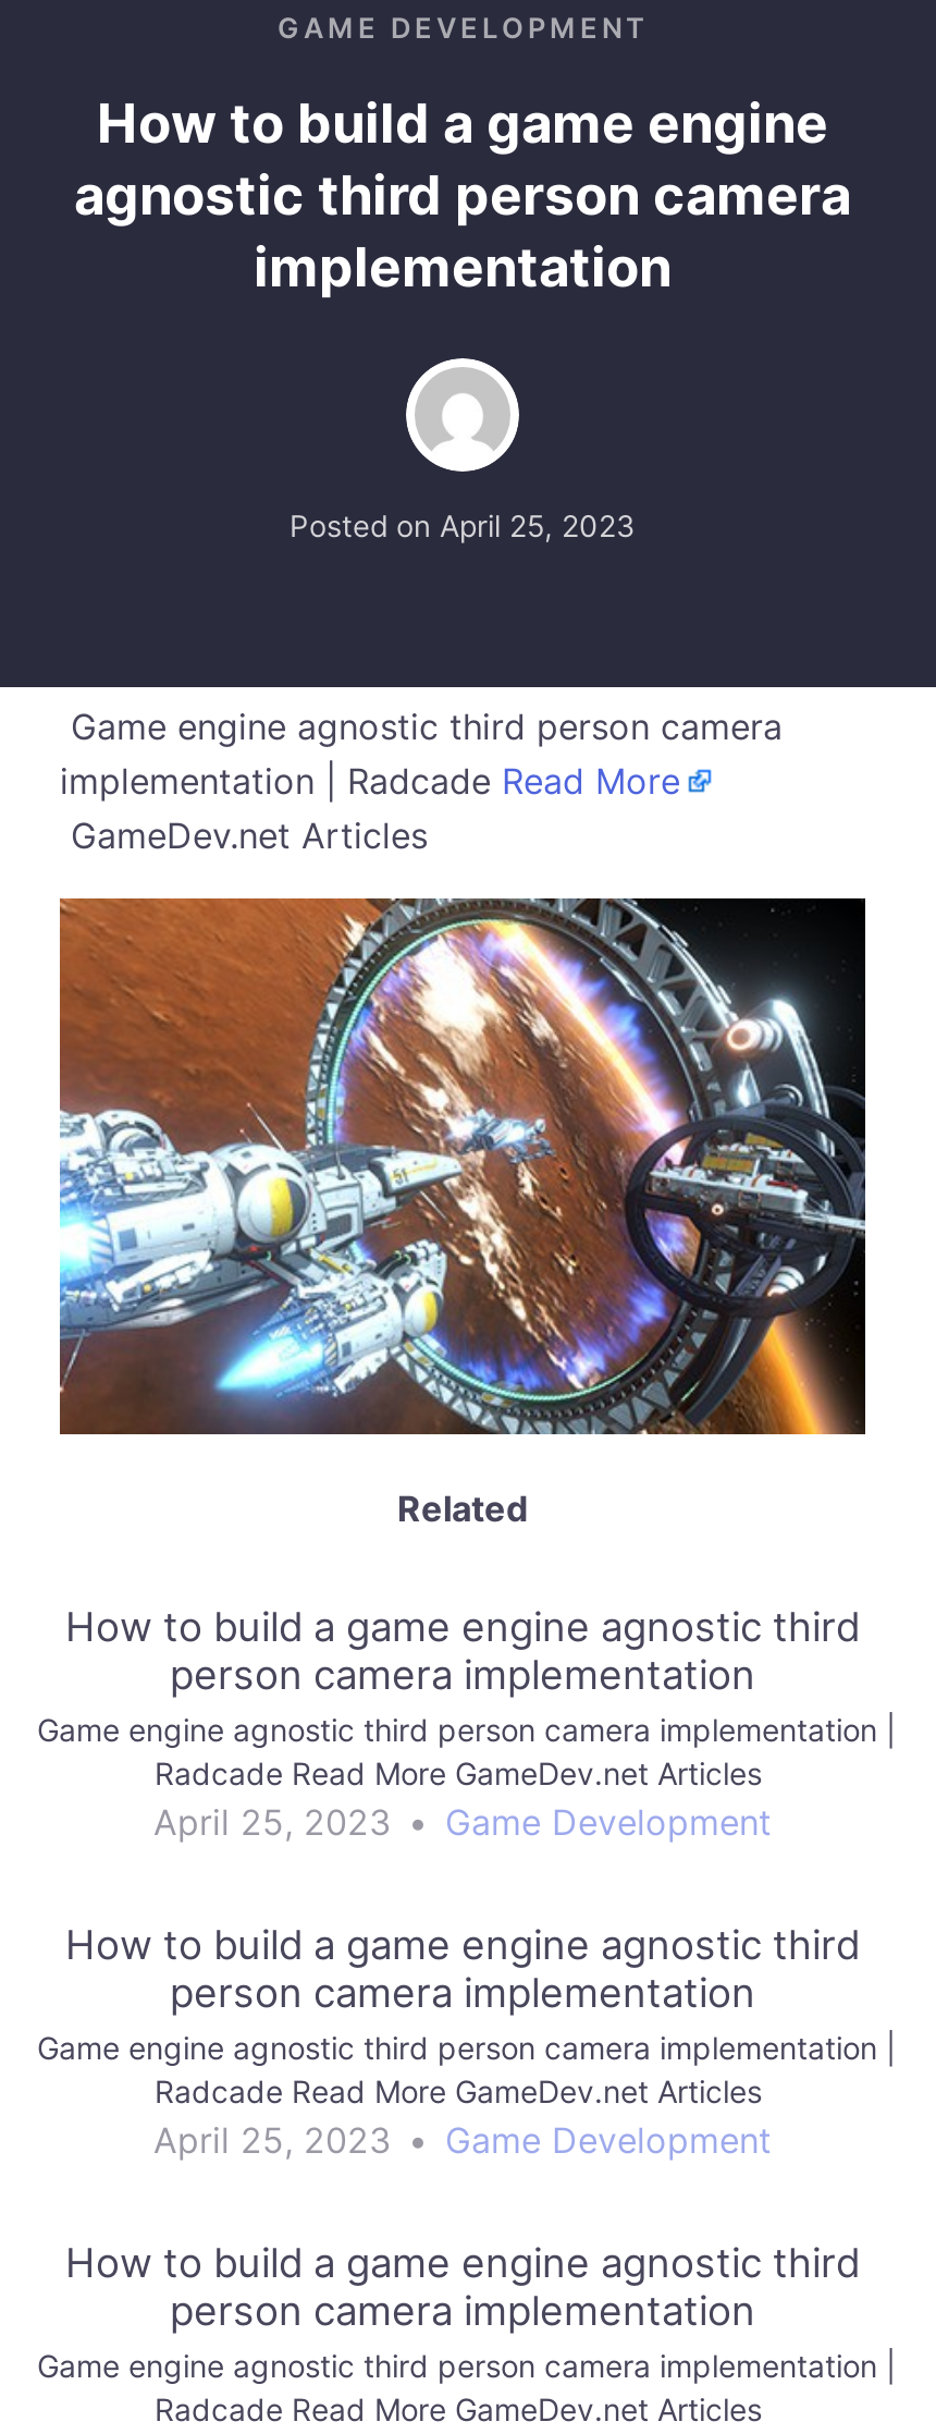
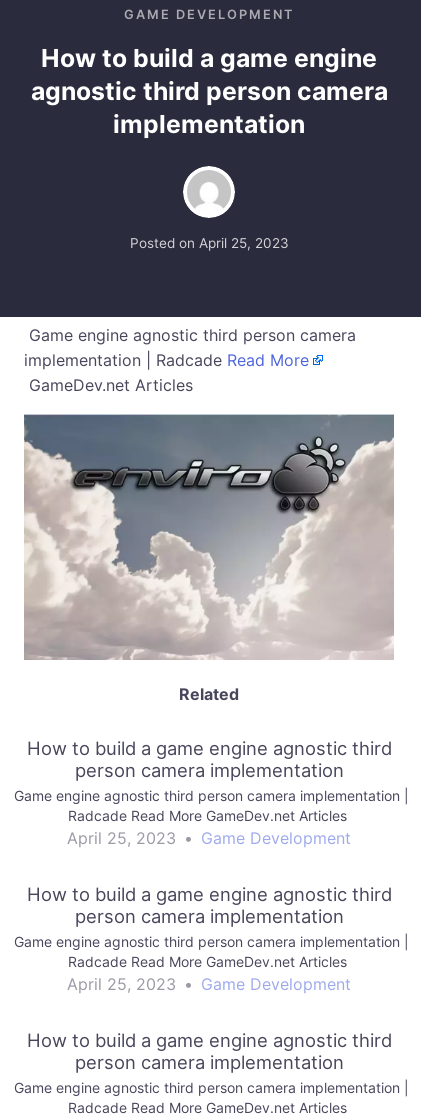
[58,896,867,1436] [image] -> [23,414,395,660] [image]

